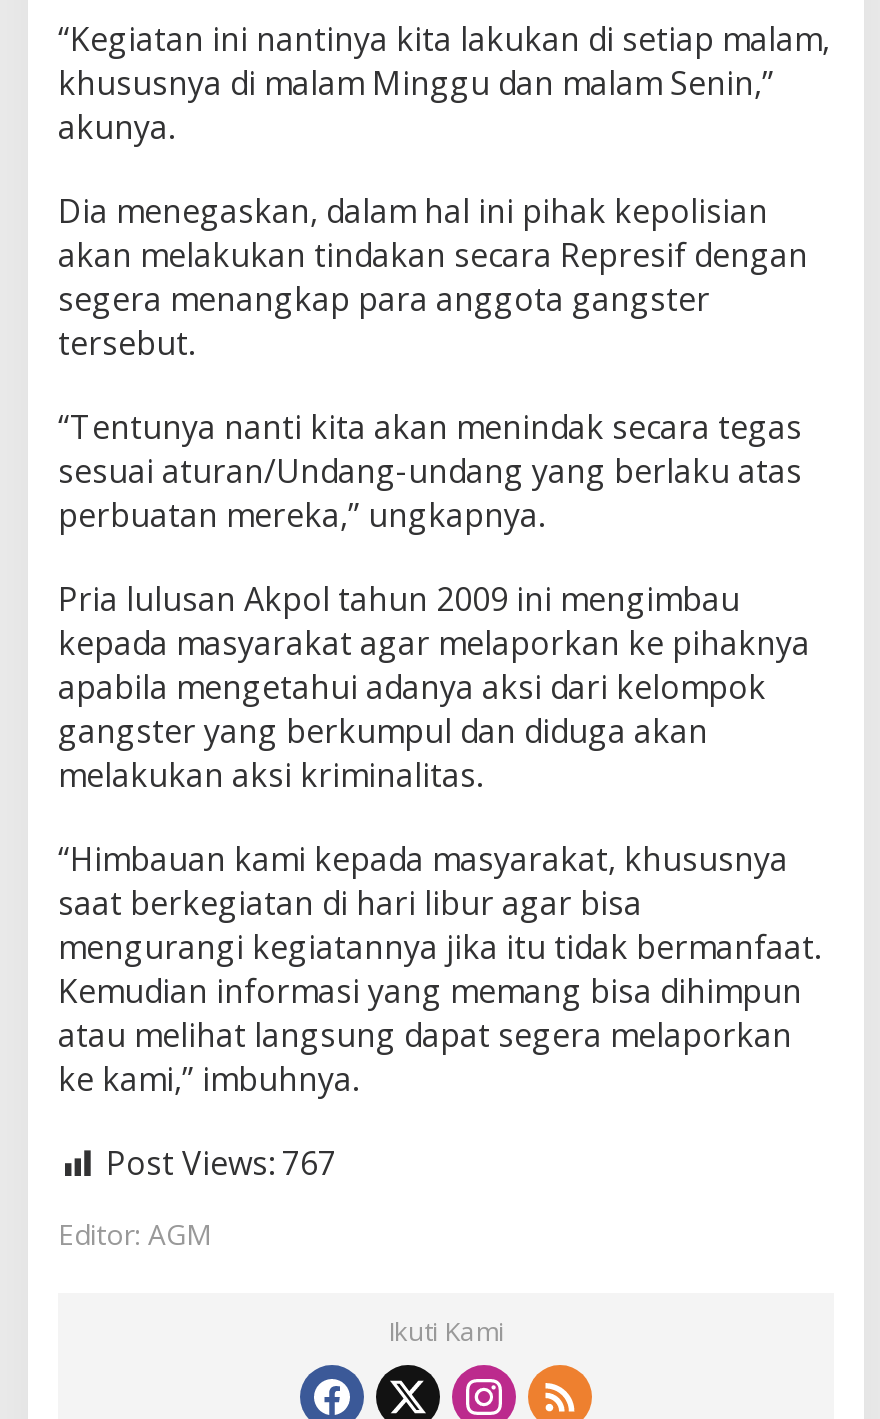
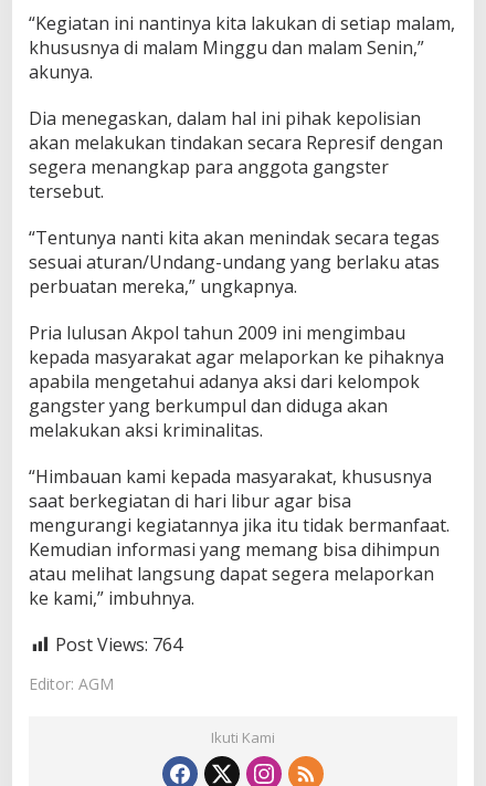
[106,1141,336,1185] Post Views: 767 -> [55,632,182,657] Post Views: 764

